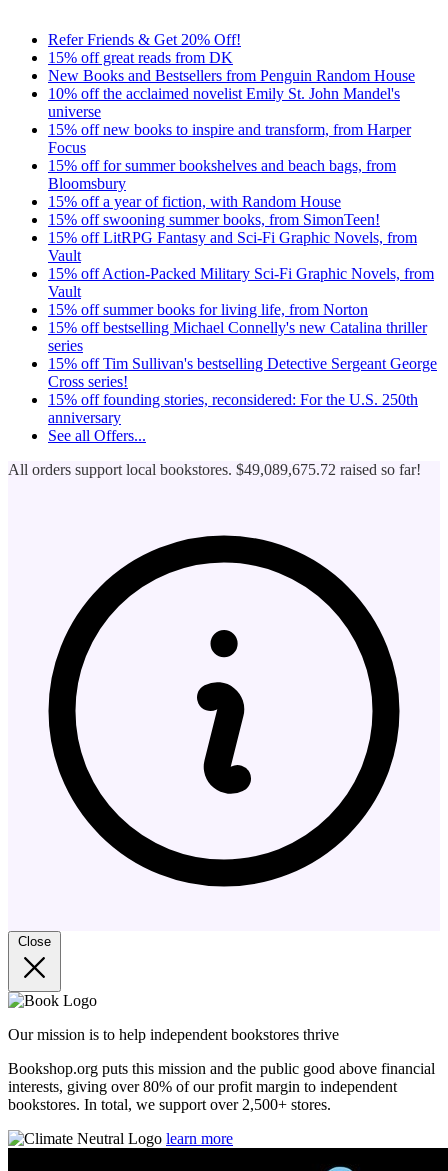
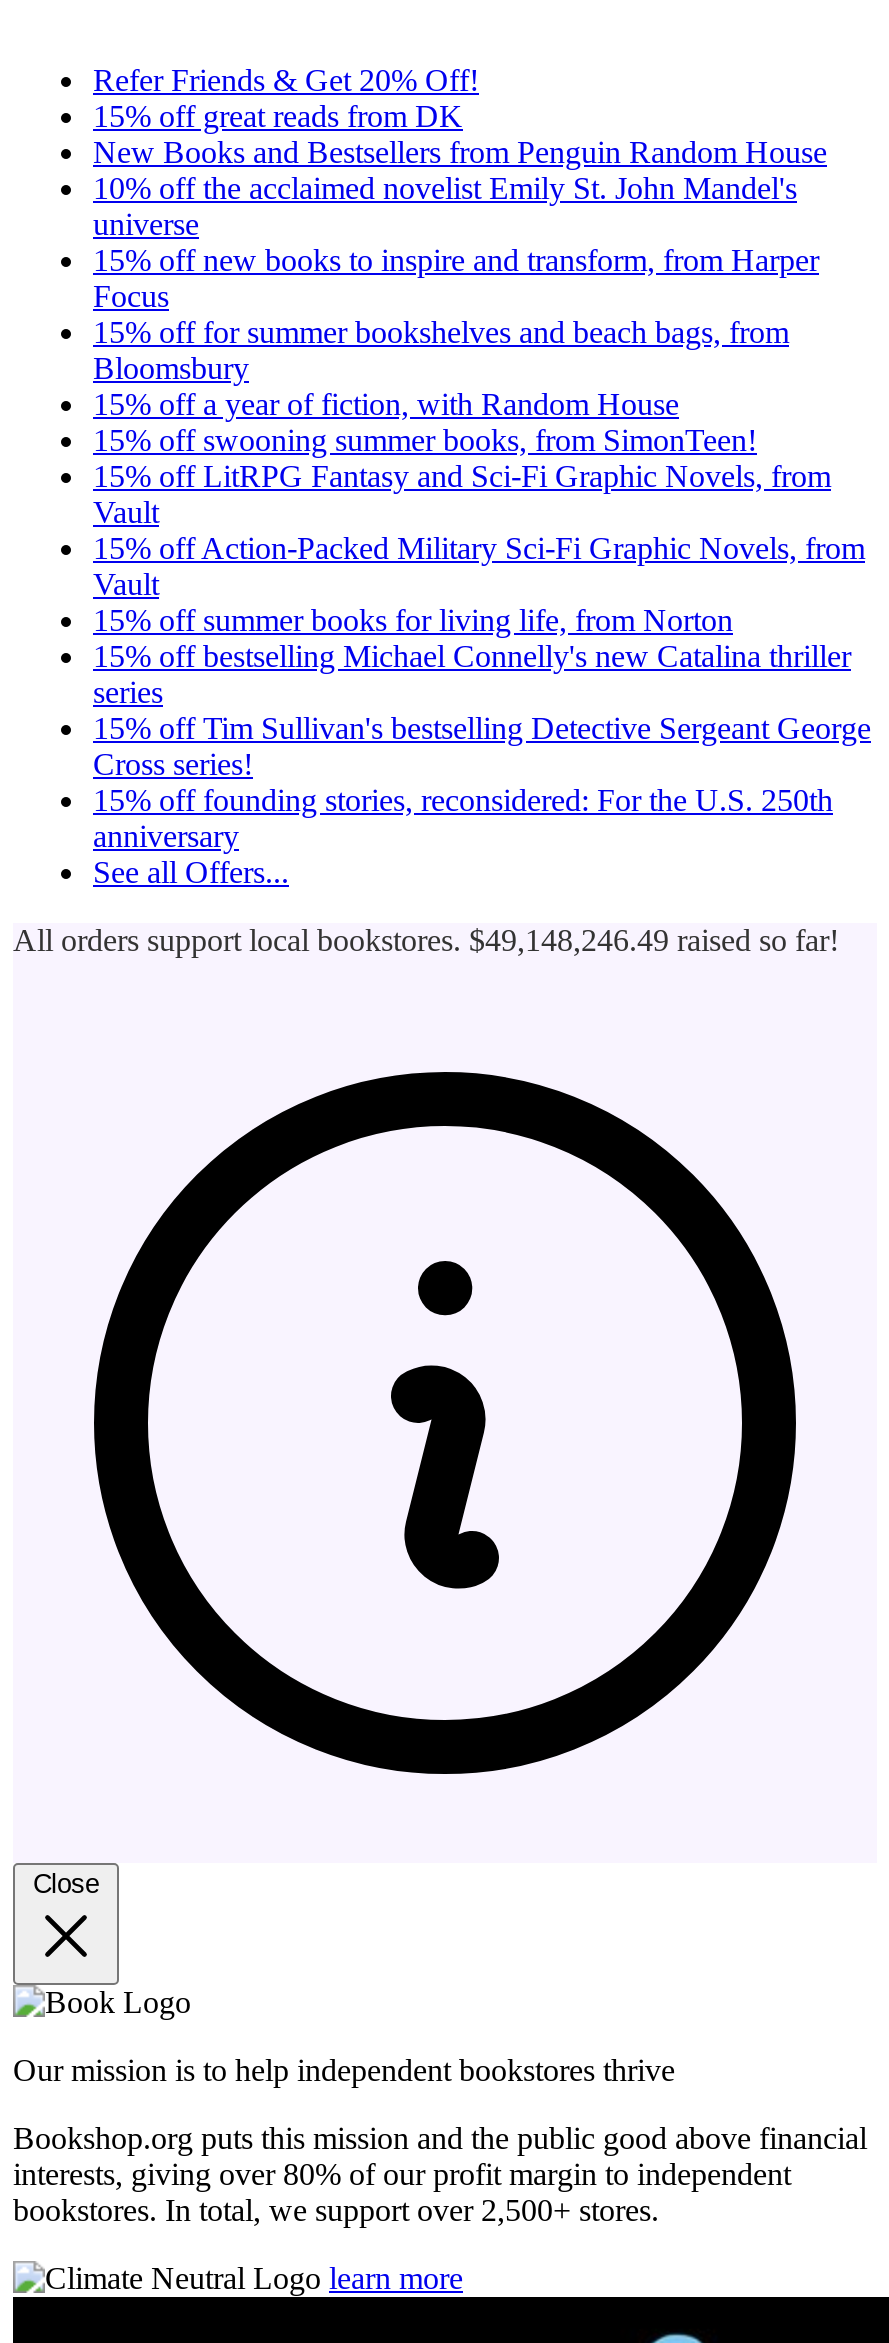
[8,461,421,478] All orders support local bookstores. $49,089,675.72 raised so far! -> [13,923,839,957] All orders support local bookstores. $49,148,246.49 raised so far!

